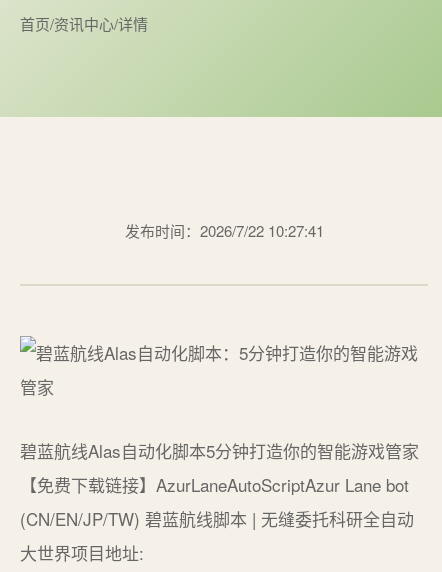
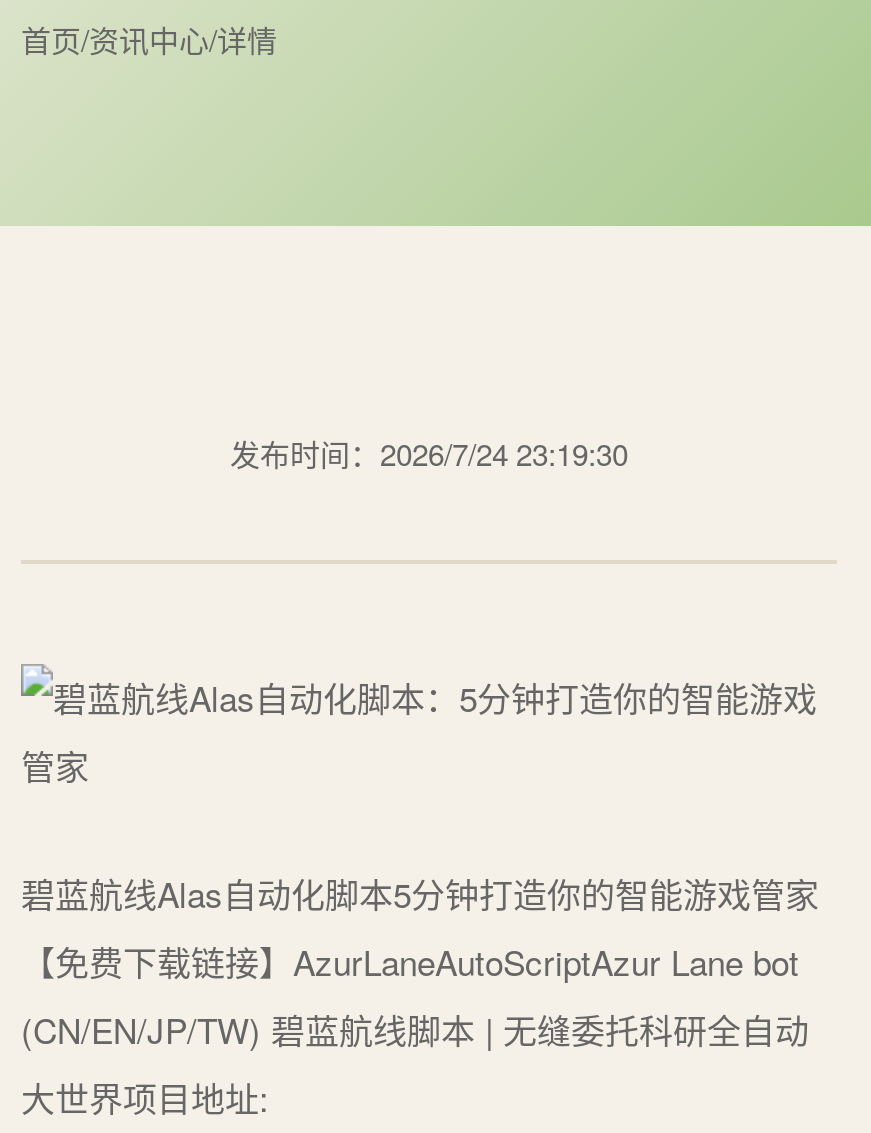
[124,220,323,241] 发布时间：2026/7/22 10:27:41 -> [230,432,628,474] 发布时间：2026/7/24 23:19:30

